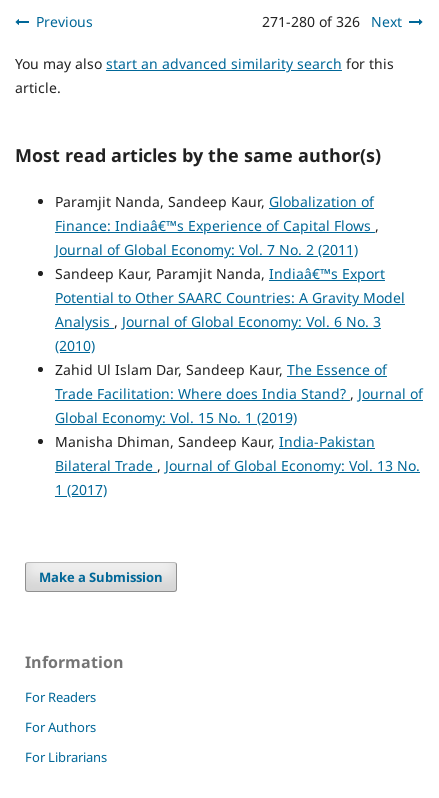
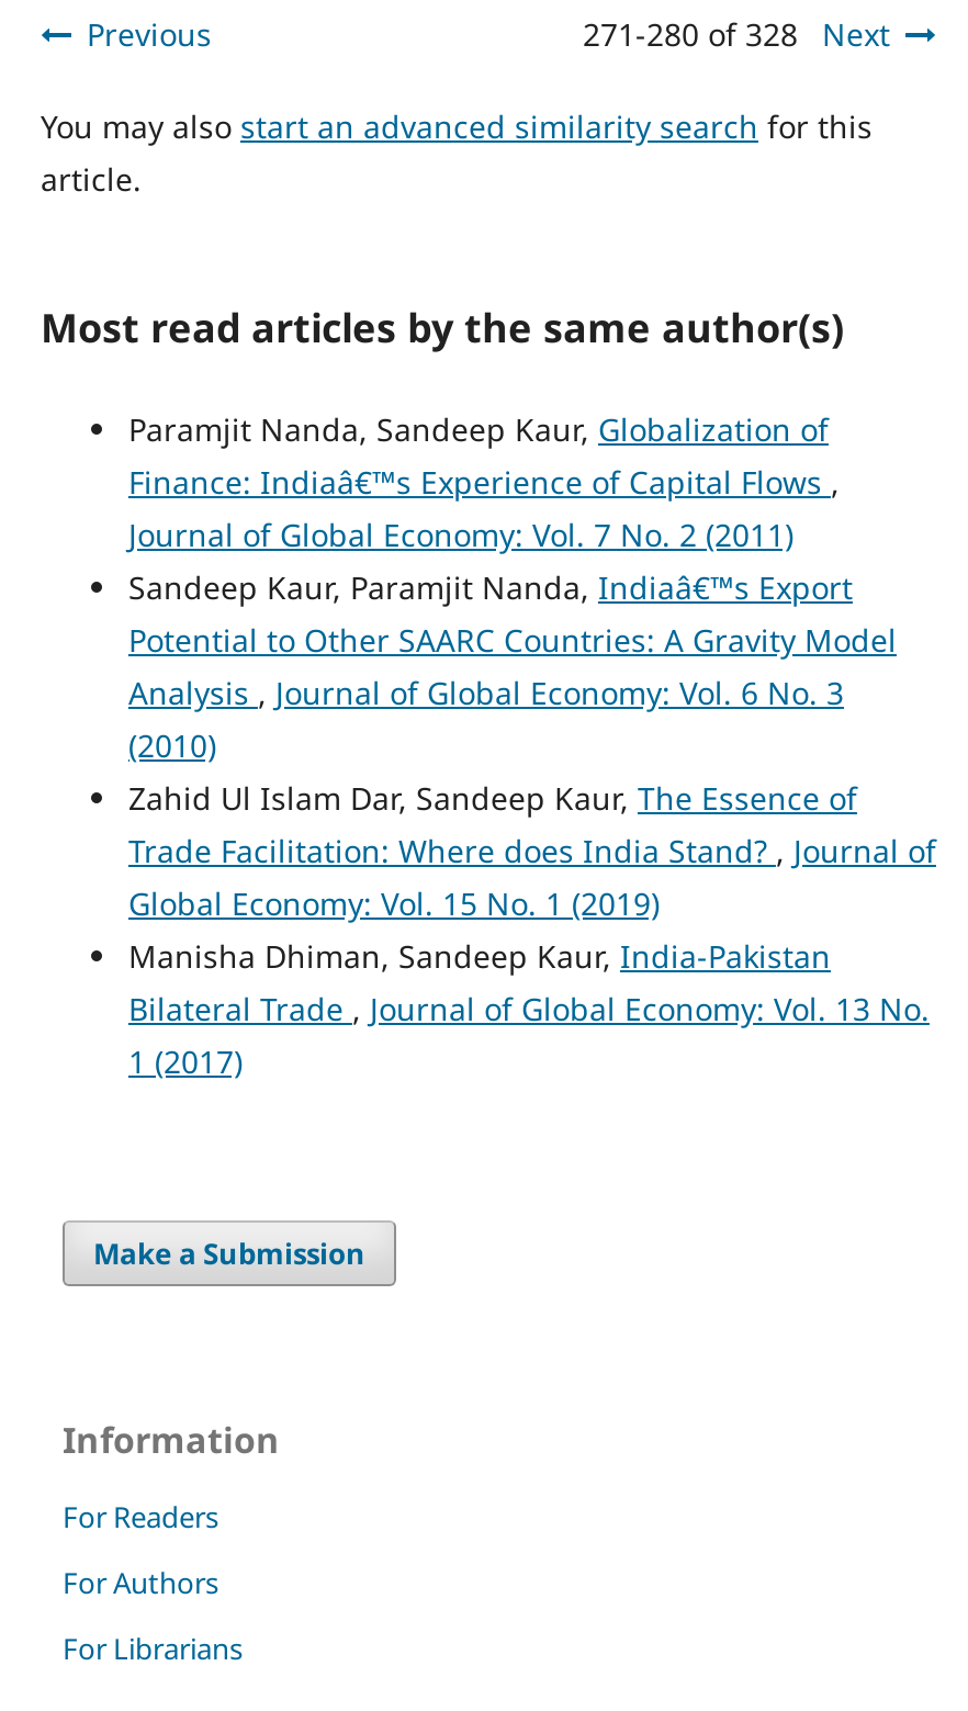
[262,12,402,31] 271-280 of 326 Next -> [583,13,890,54] 271-280 of 328 Next

